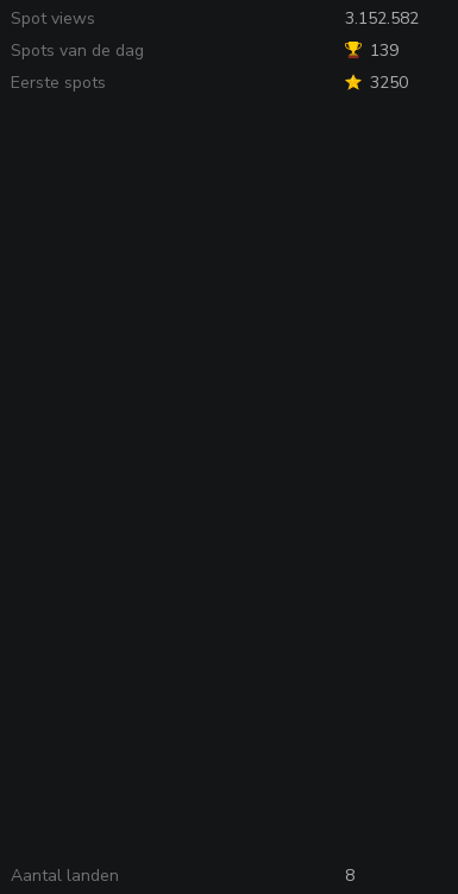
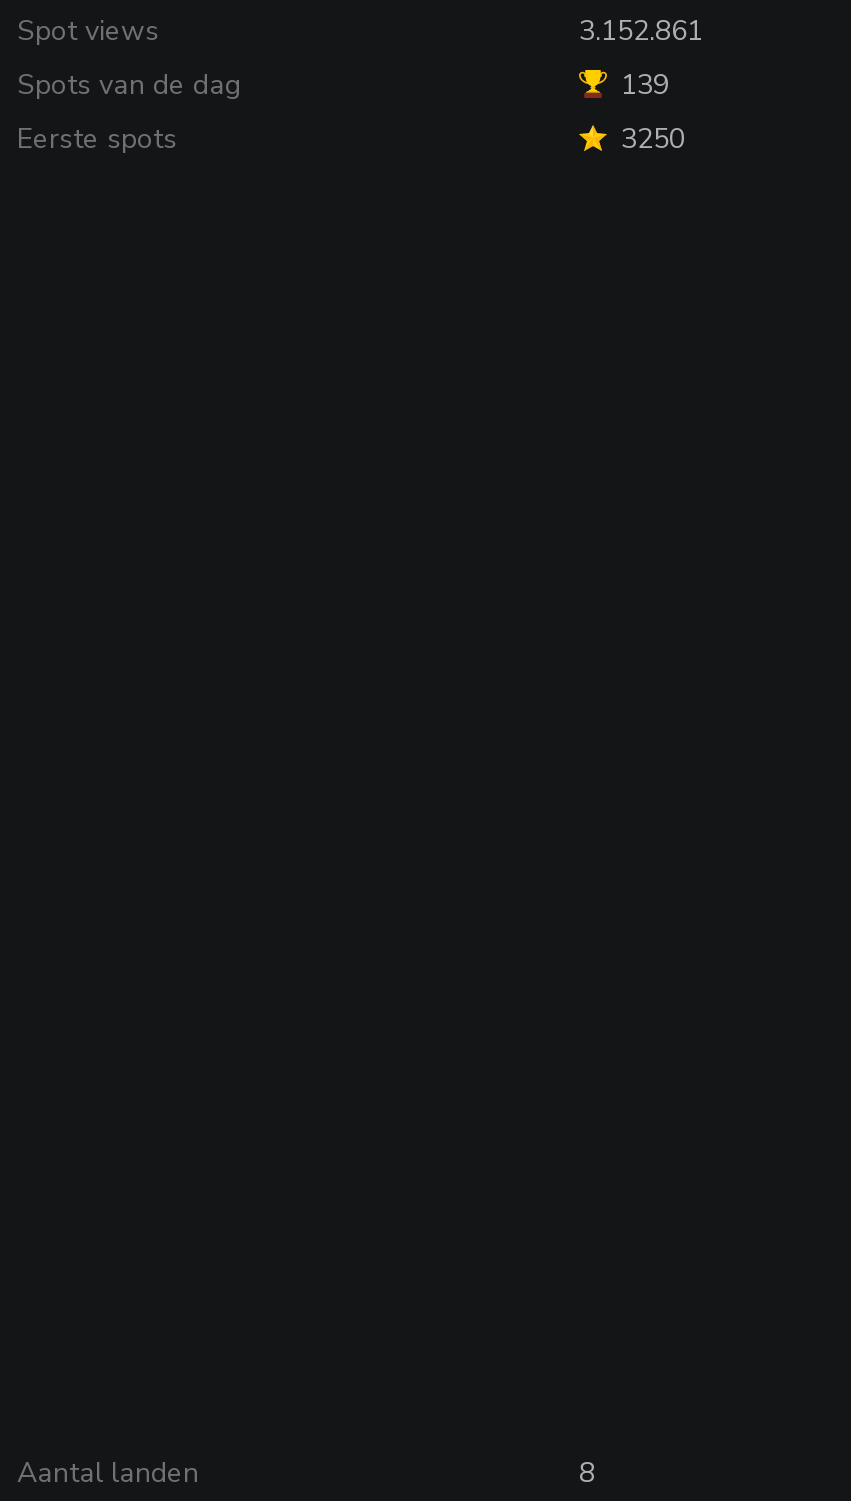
[345,7,419,29] 3.152.582 -> [579,12,703,50] 3.152.861

